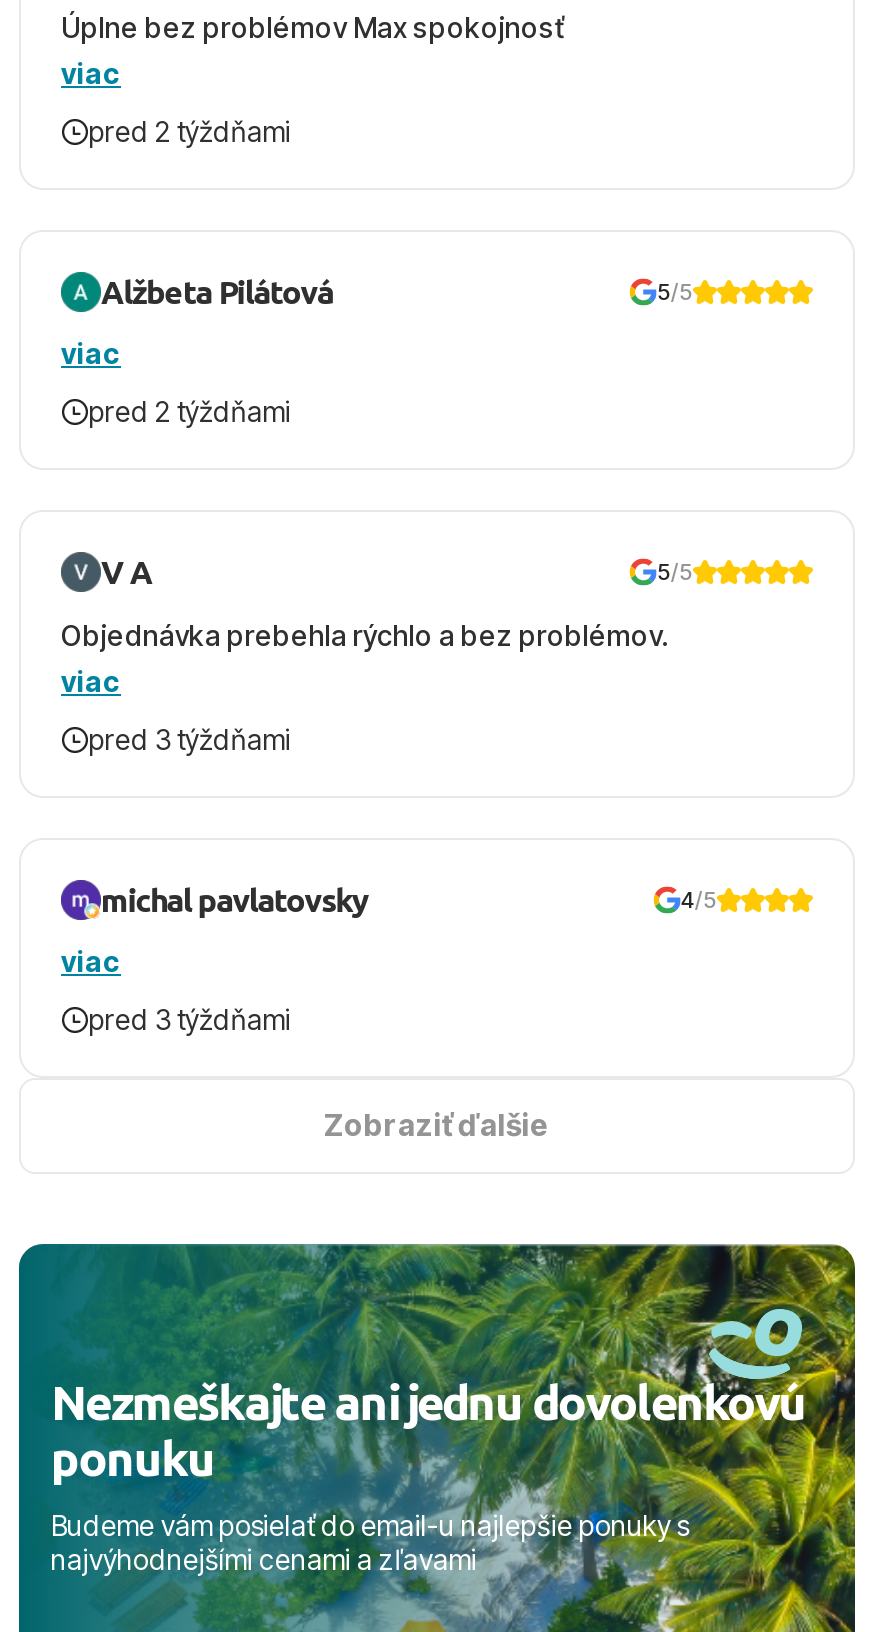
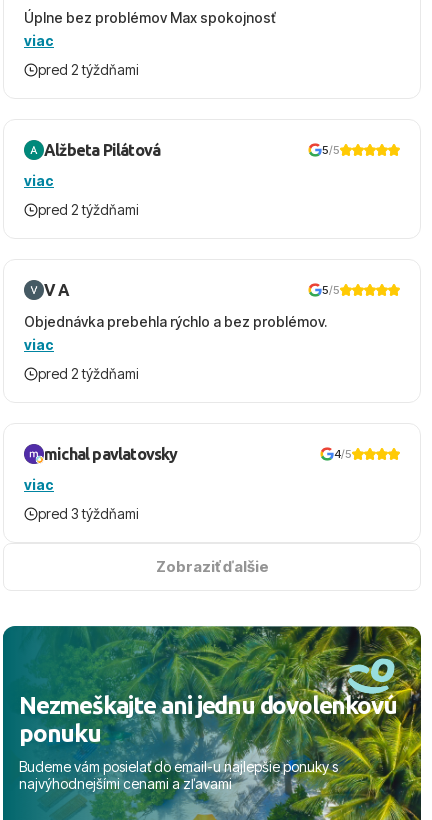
[89,722,291,756] pred 3 týždňami -> [38,365,139,382] pred 2 týždňami

